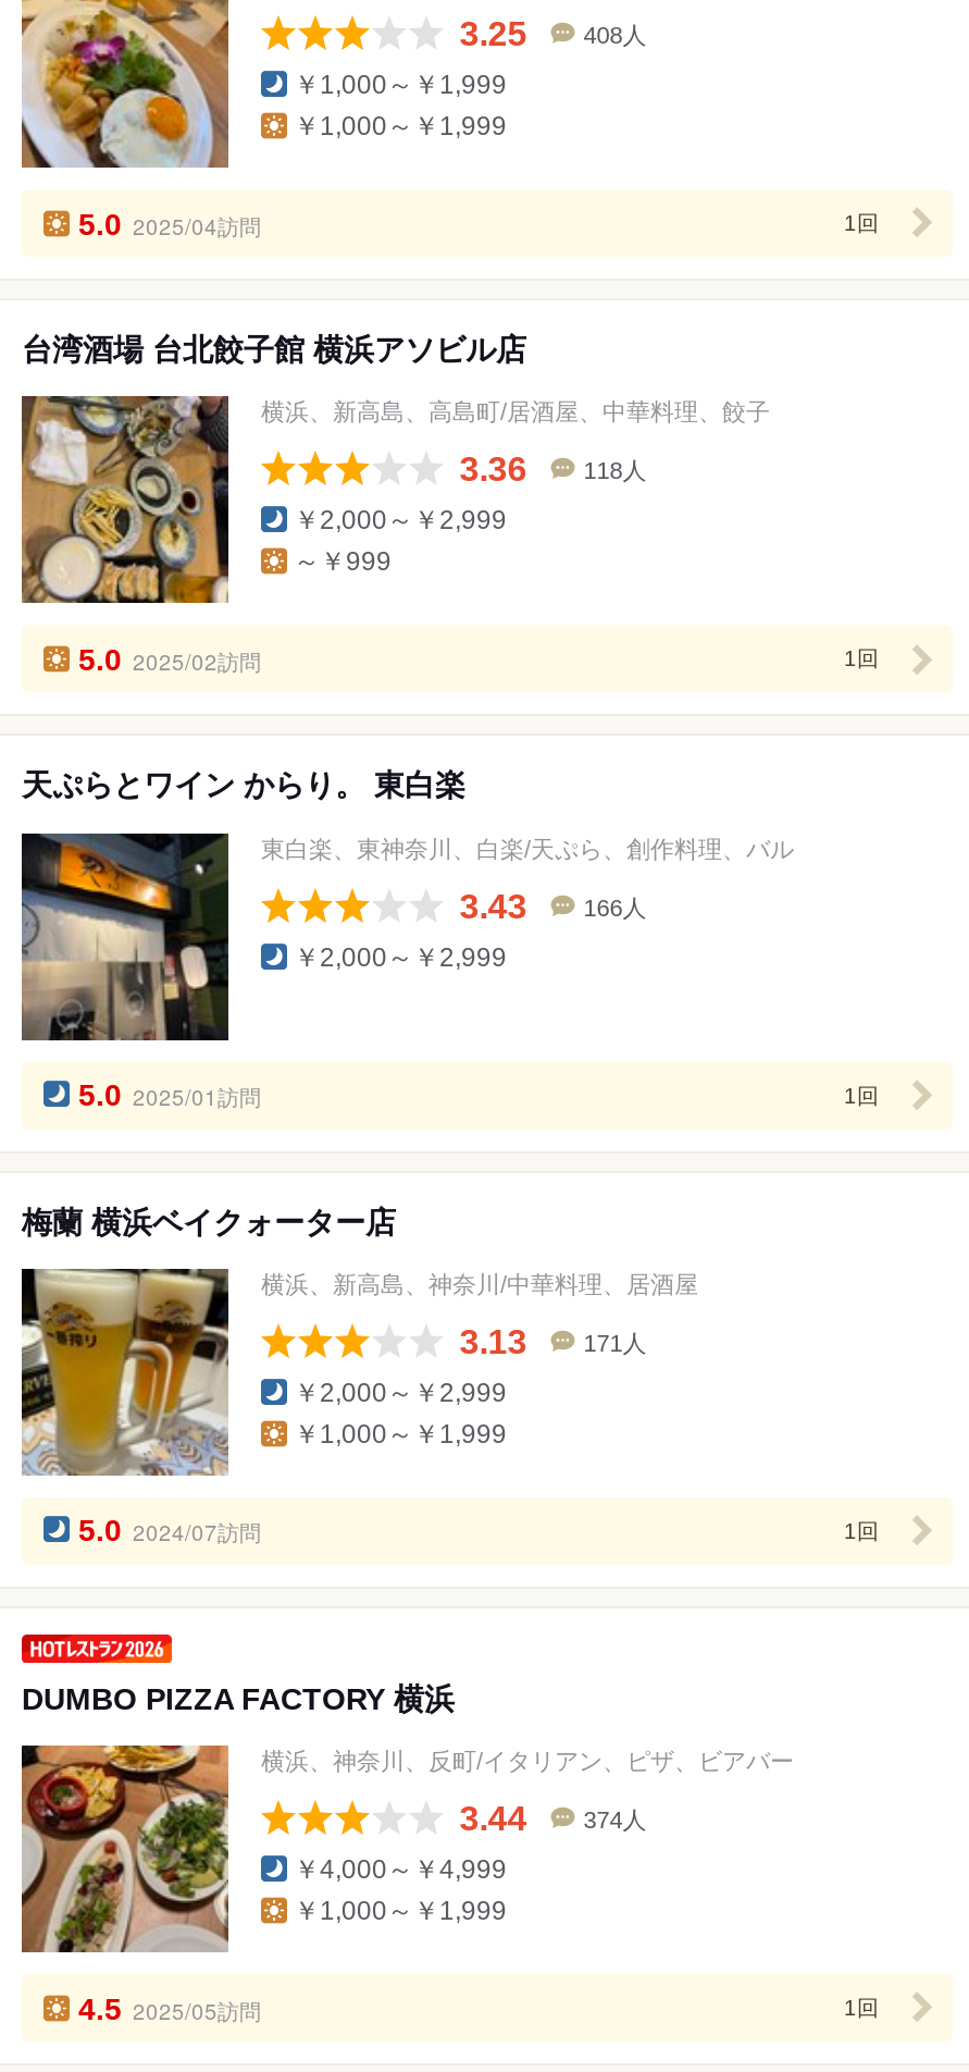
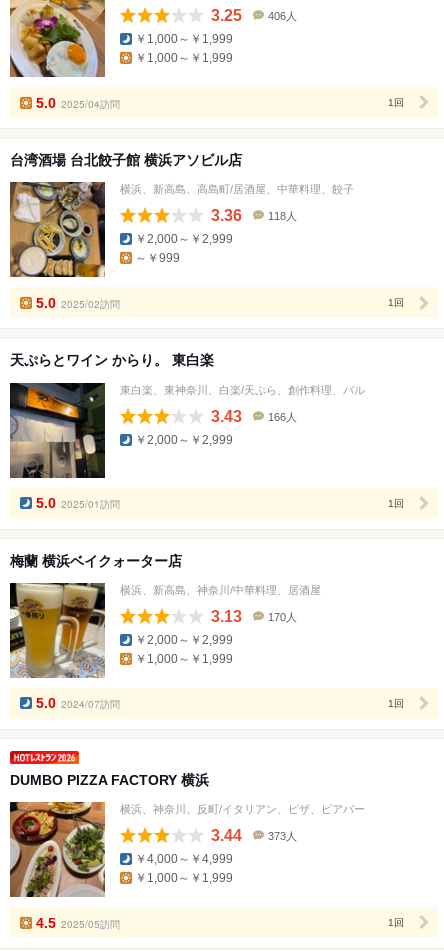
[583,22,646,48] 408人 -> [268,10,297,22] 406人
[583,1330,646,1356] 171人 -> [268,611,297,623] 170人
[583,1807,646,1833] 374人 -> [268,830,297,842] 373人

